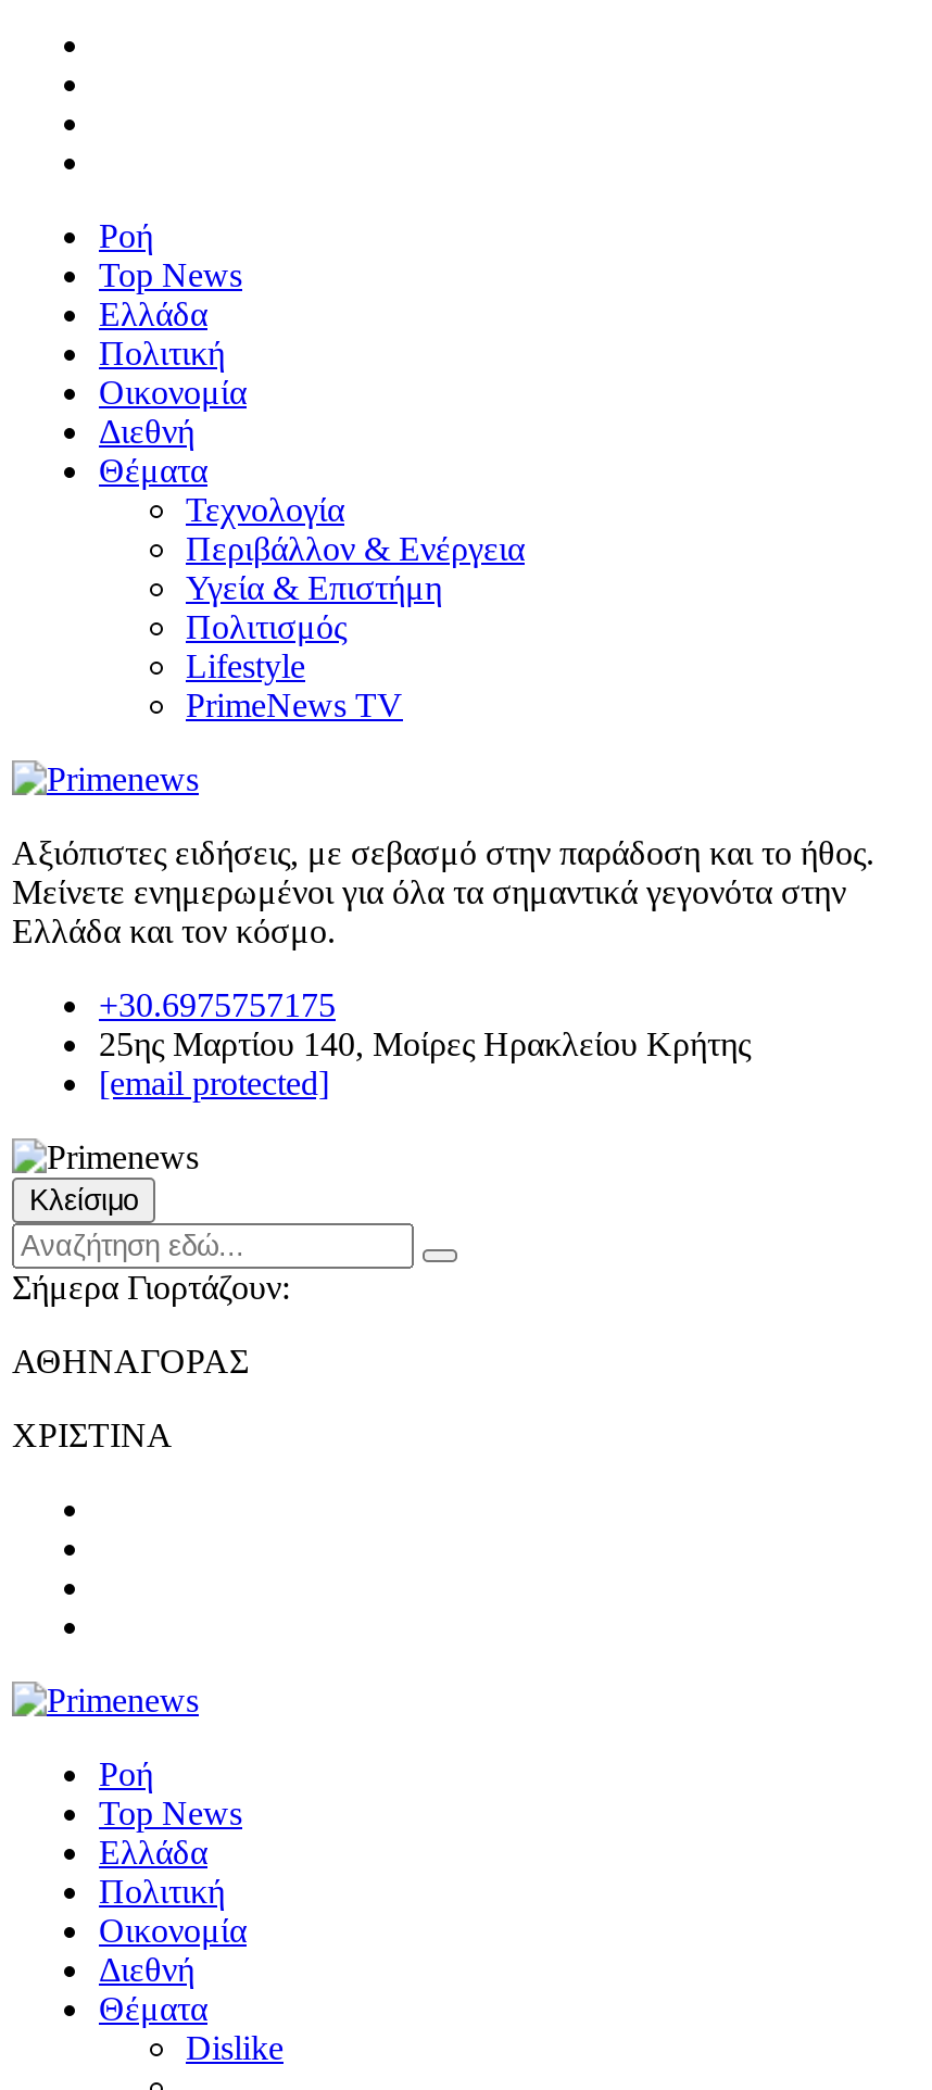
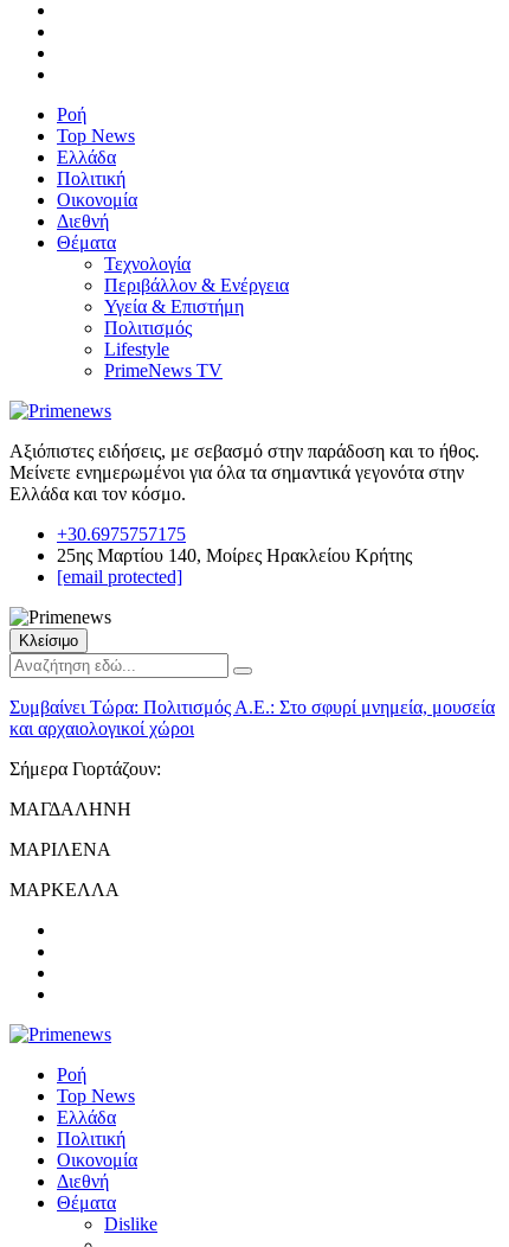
none -> [9,697,495,738] Συμβαίνει Τώρα: Πολιτισμός Α.Ε.: Στο σφυρί μνημεία, μουσεία | και αρχαιολογικοί χώροι
[12,1343,249,1453] ΑΘΗΝΑΓΟΡΑΣ | ΧΡΙΣΤΙΝΑ -> [9,799,131,900] ΜΑΓΔΑΛΗΝΗ | ΜΑΡΙΛΕΝΑ | ΜΑΡΚΕΛΛΑ

